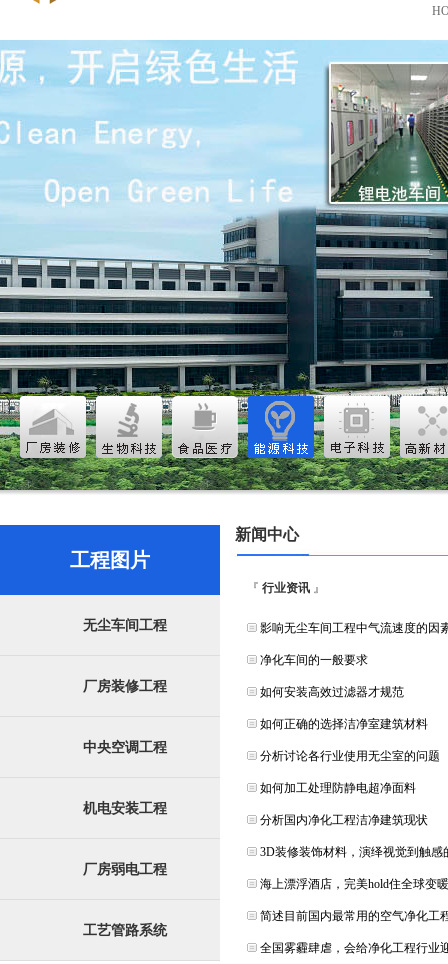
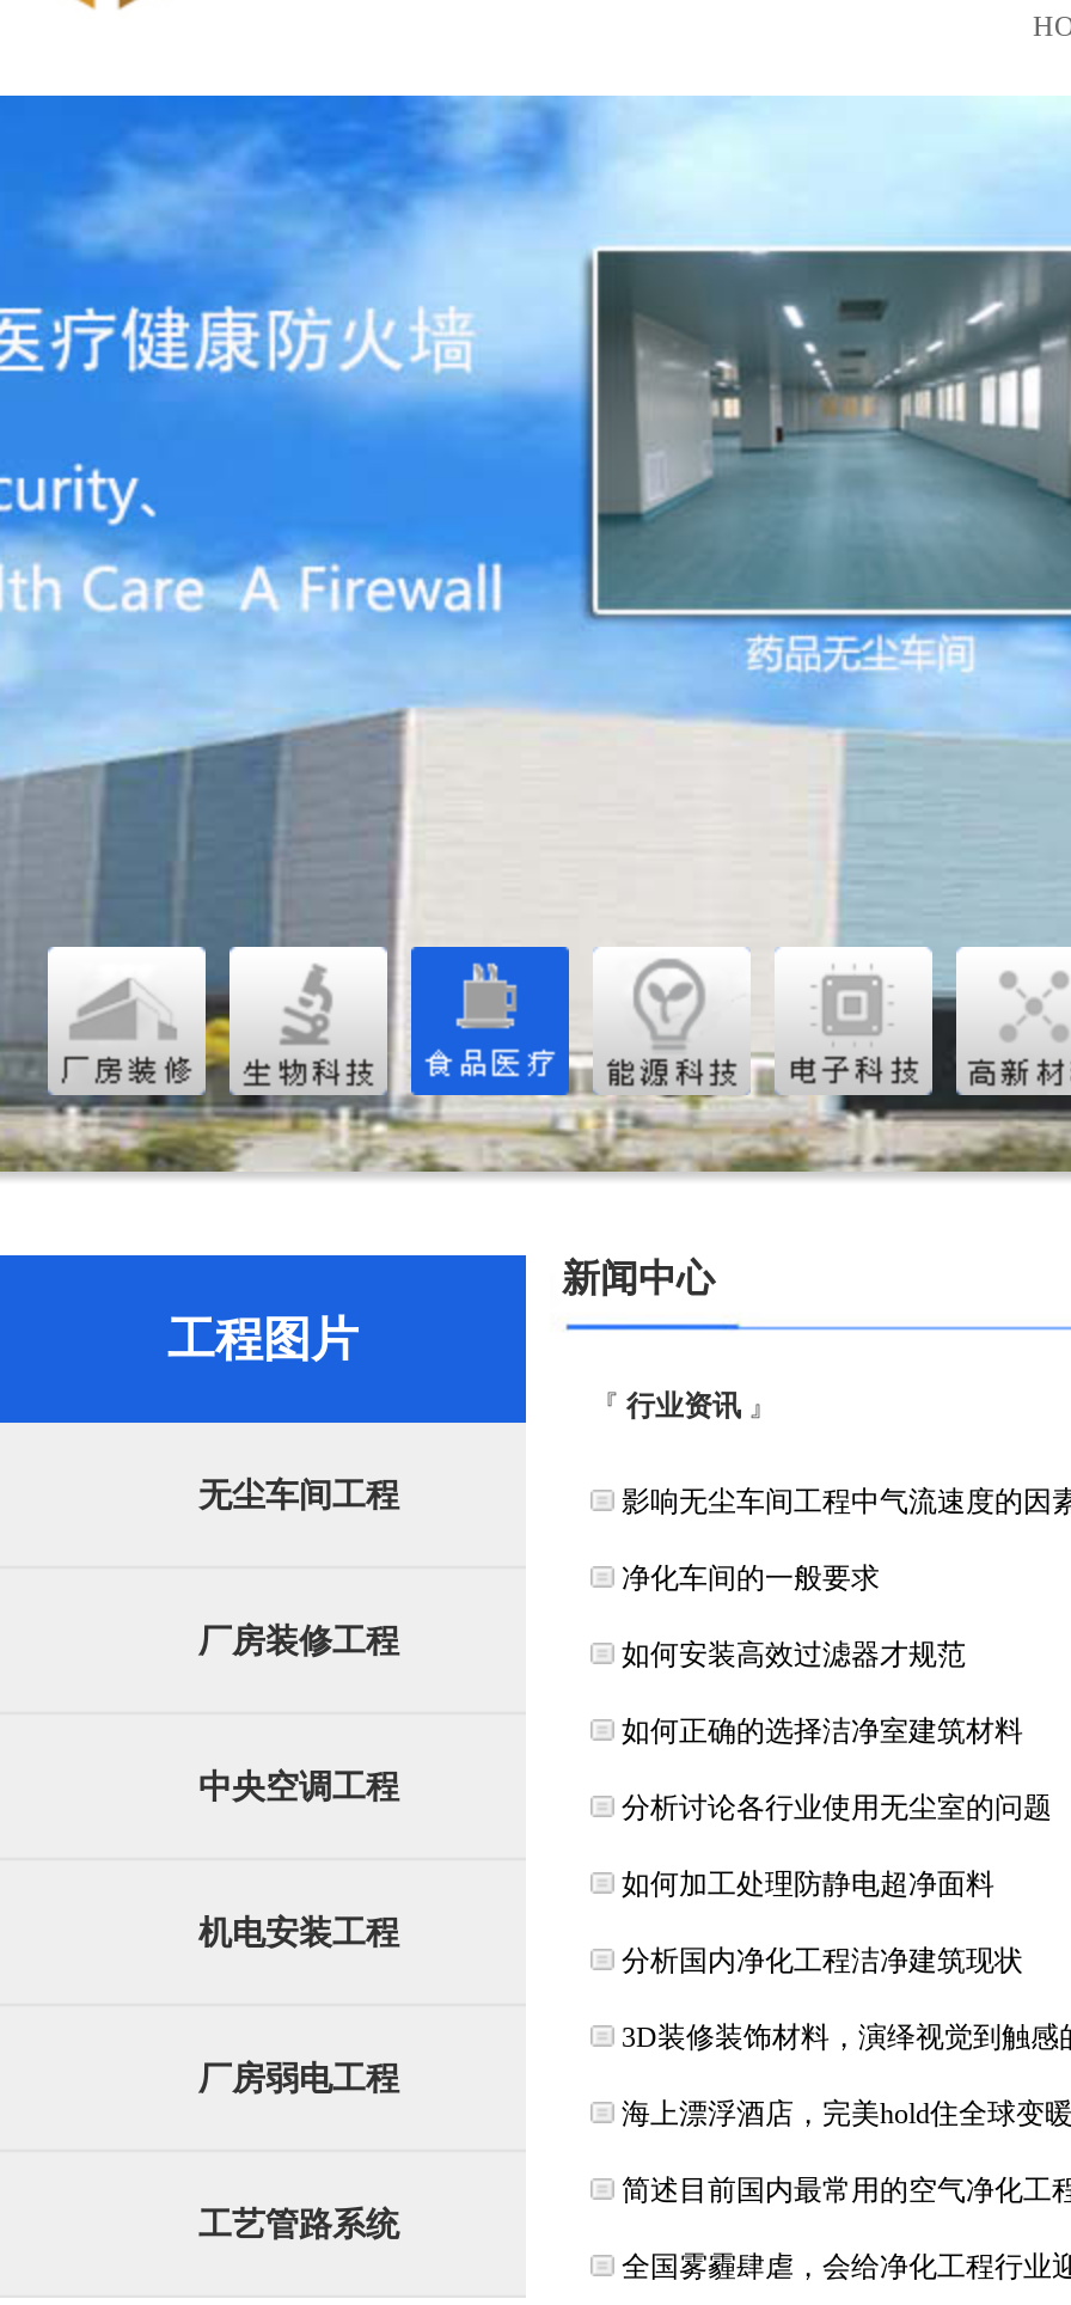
[3,41,445,491] [image] -> [7,96,1064,1174] [image]

